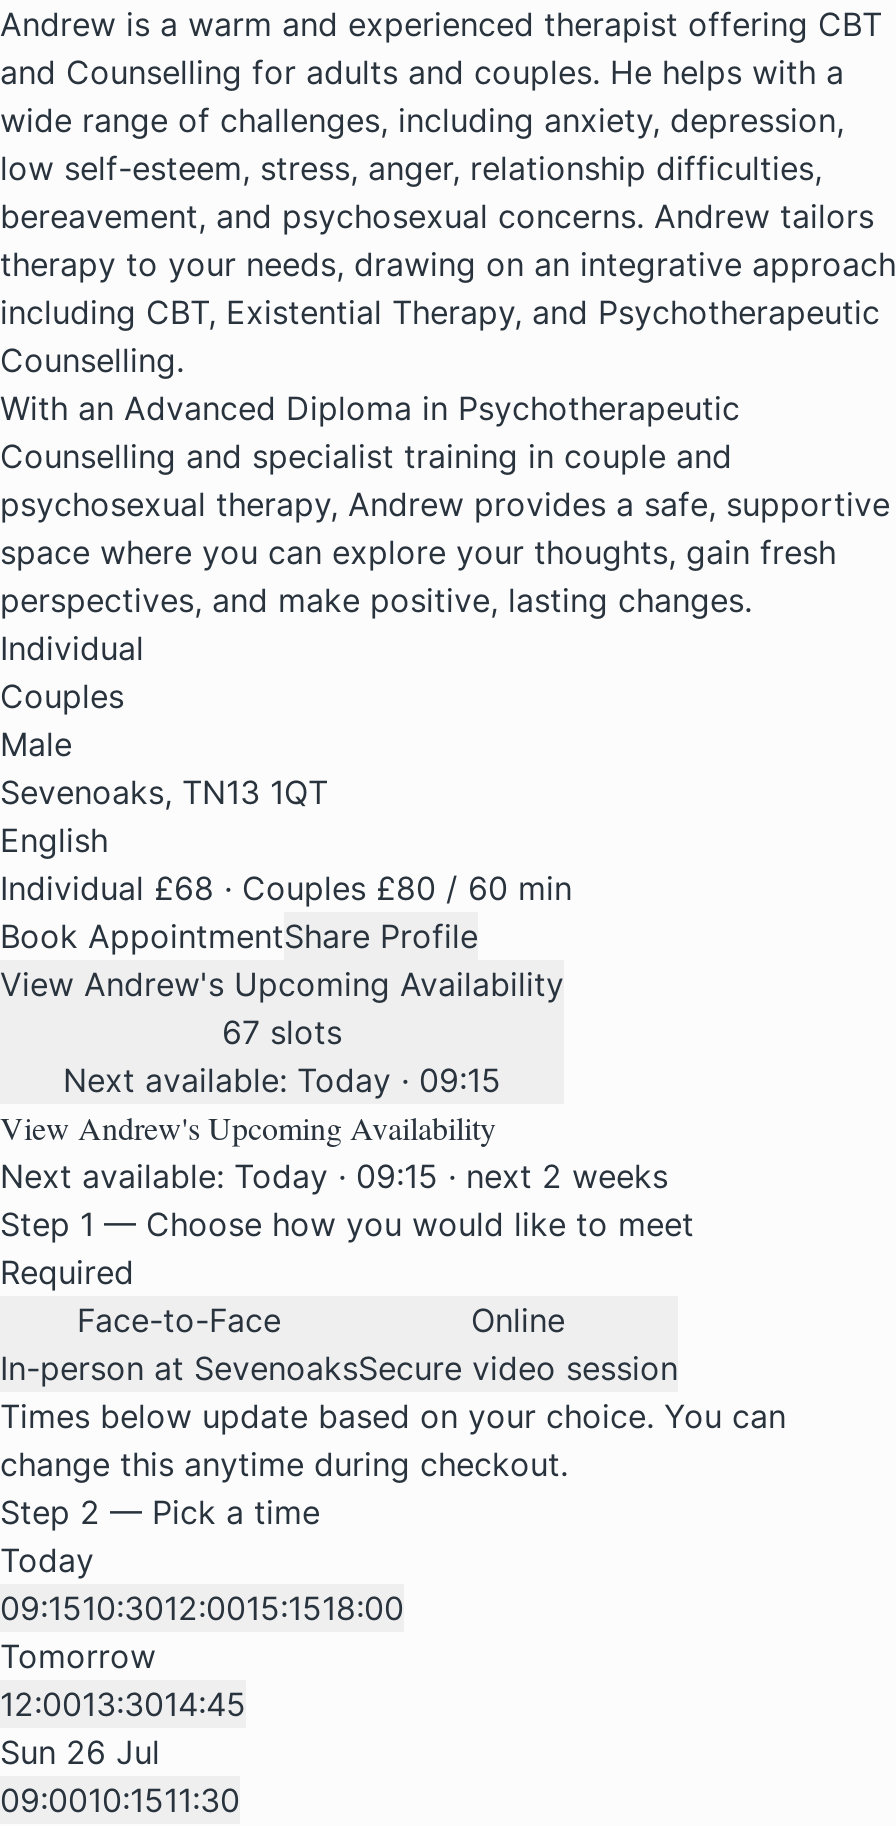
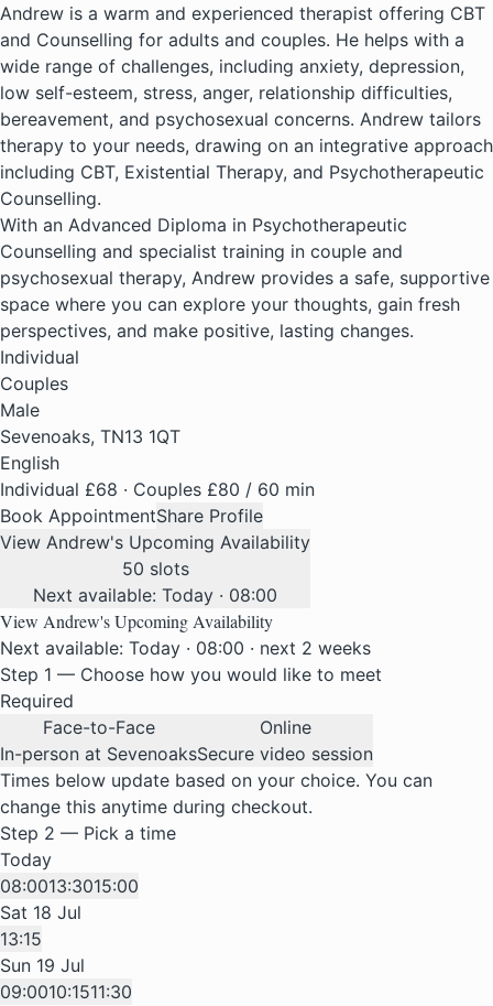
[222,1012,342,1052] 67 slots -> [122,558,189,580] 50 slots
[63,1060,501,1100] Next available: Today · 09:15 -> [33,584,277,606] Next available: Today · 08:00
[0,1156,668,1196] Next available: Today · 09:15 · next 2 weeks -> [0,637,371,659] Next available: Today · 08:00 · next 2 weeks
[0,1588,404,1772] 09:1510:3012:0015:1518:00 | Tomorrow | 12:0013:3014:45 | Sun 26 Jul -> [0,875,139,976] 08:0013:3015:00 | Sat 18 Jul | 13:15 | Sun 19 Jul

